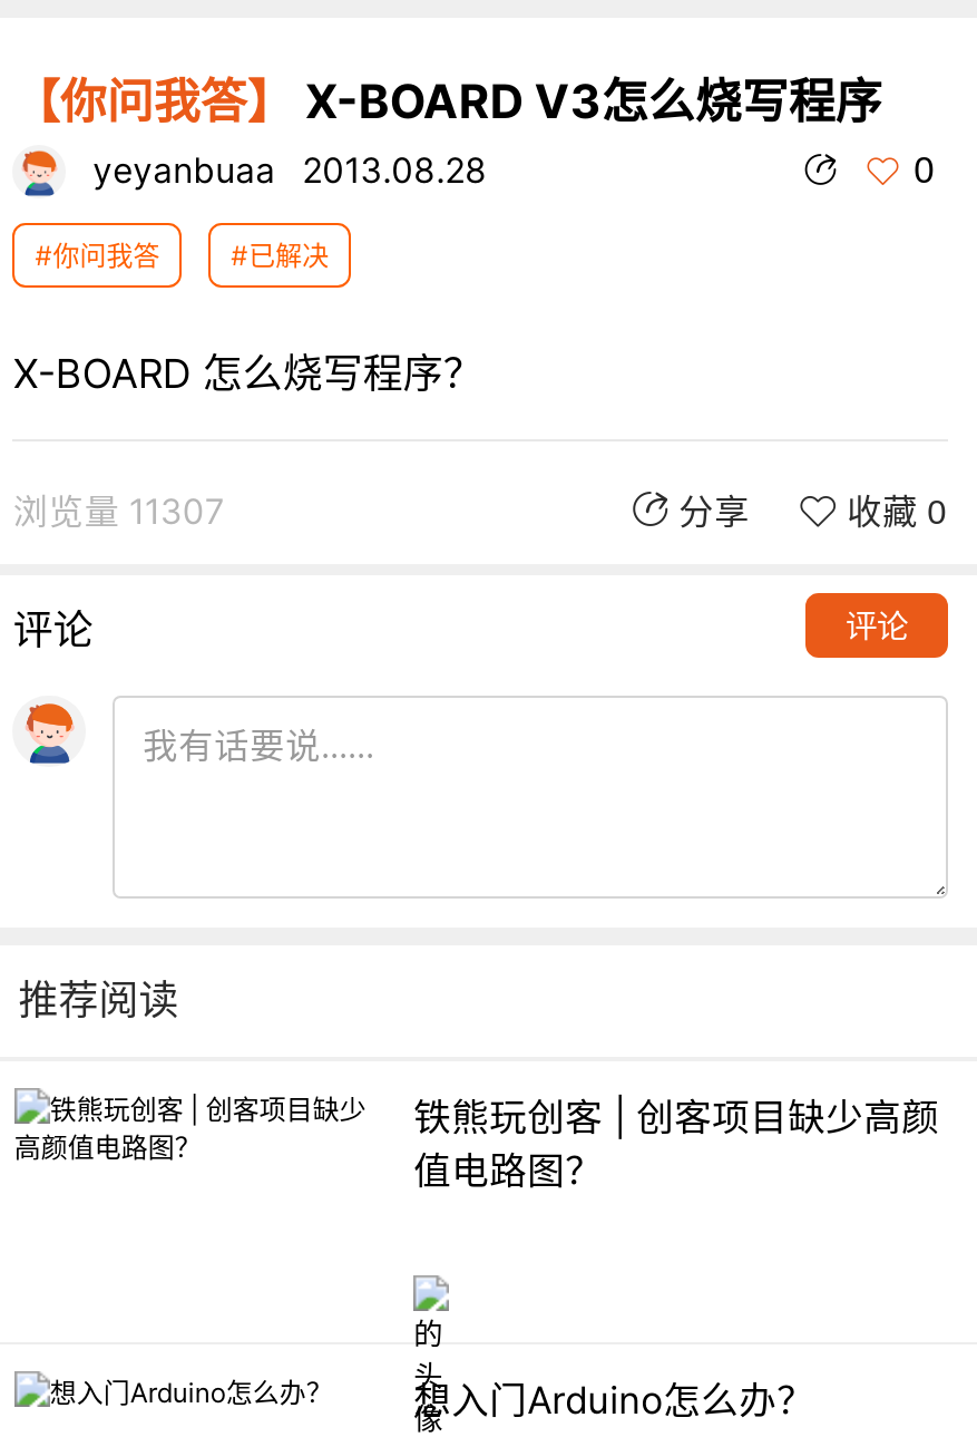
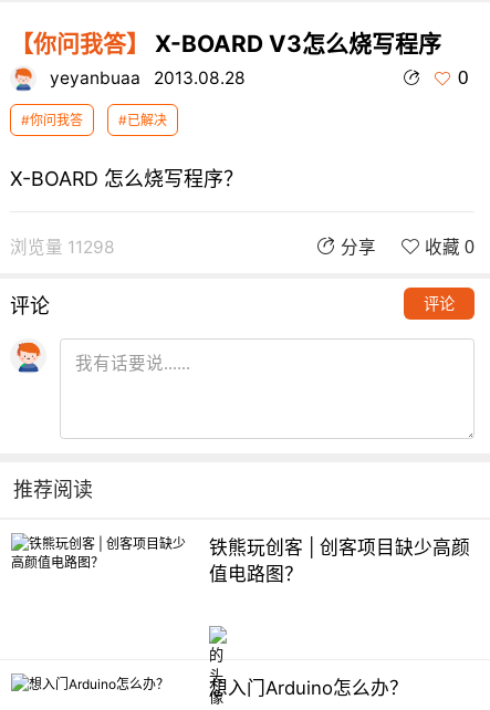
[13,491,225,533] 浏览量 11307 -> [10,237,115,258] 浏览量 11298

